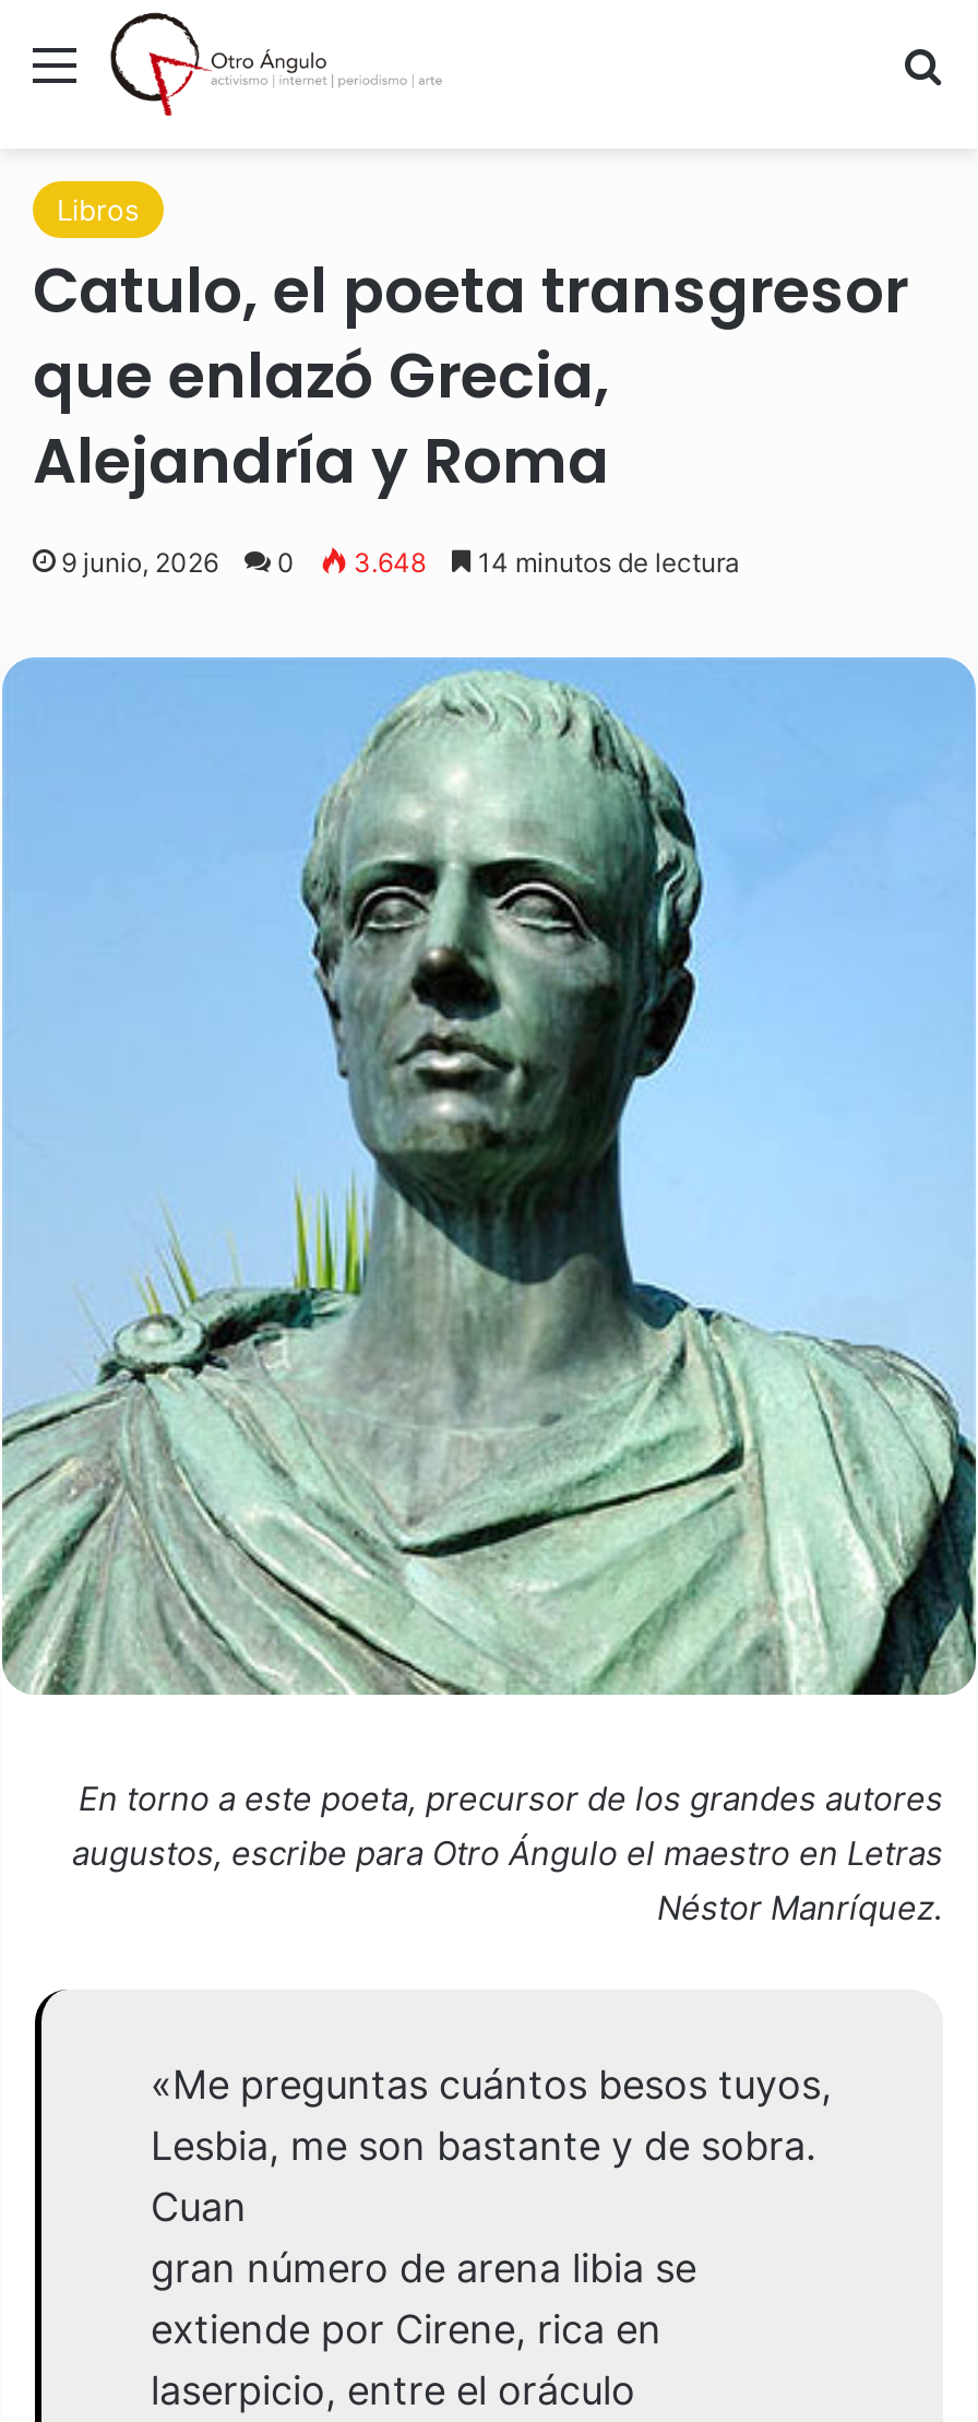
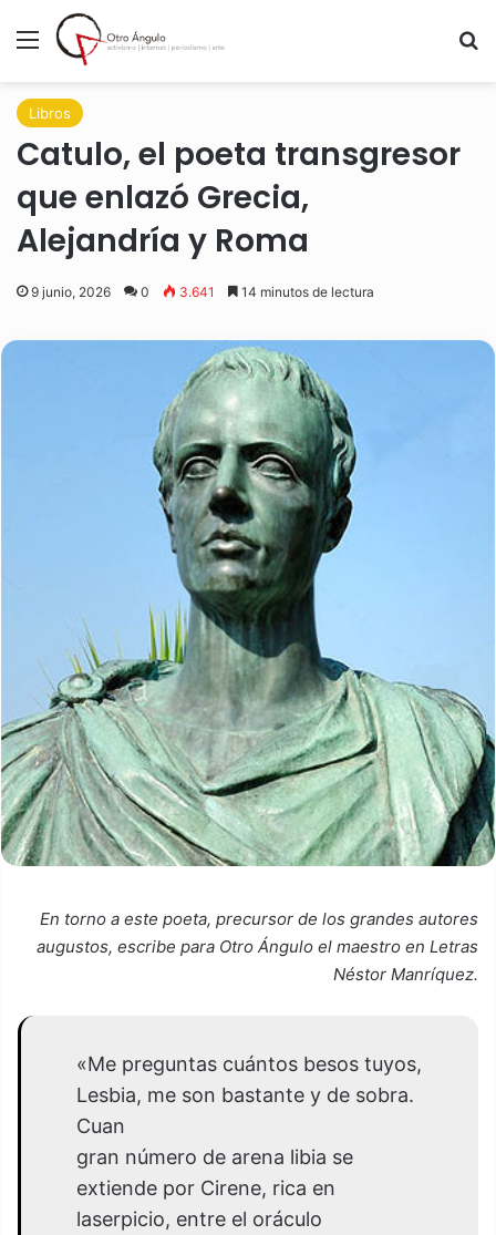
[61,546,740,579] 9 junio, 2026 0 3.648 14 minutos de lectura -> [31,283,374,300] 9 junio, 2026 0 3.641 14 minutos de lectura

